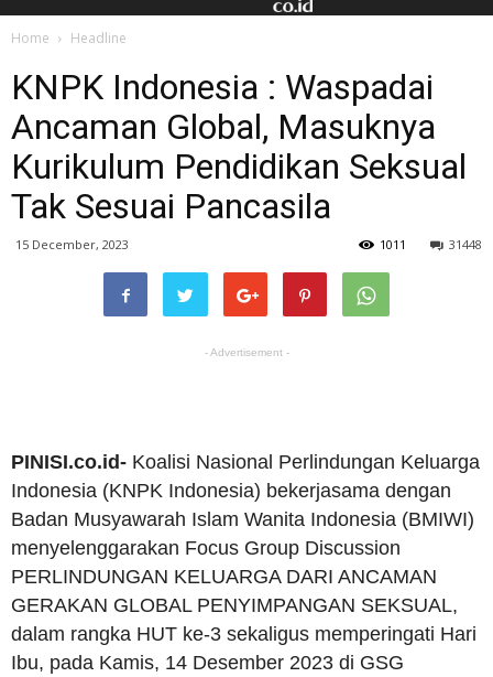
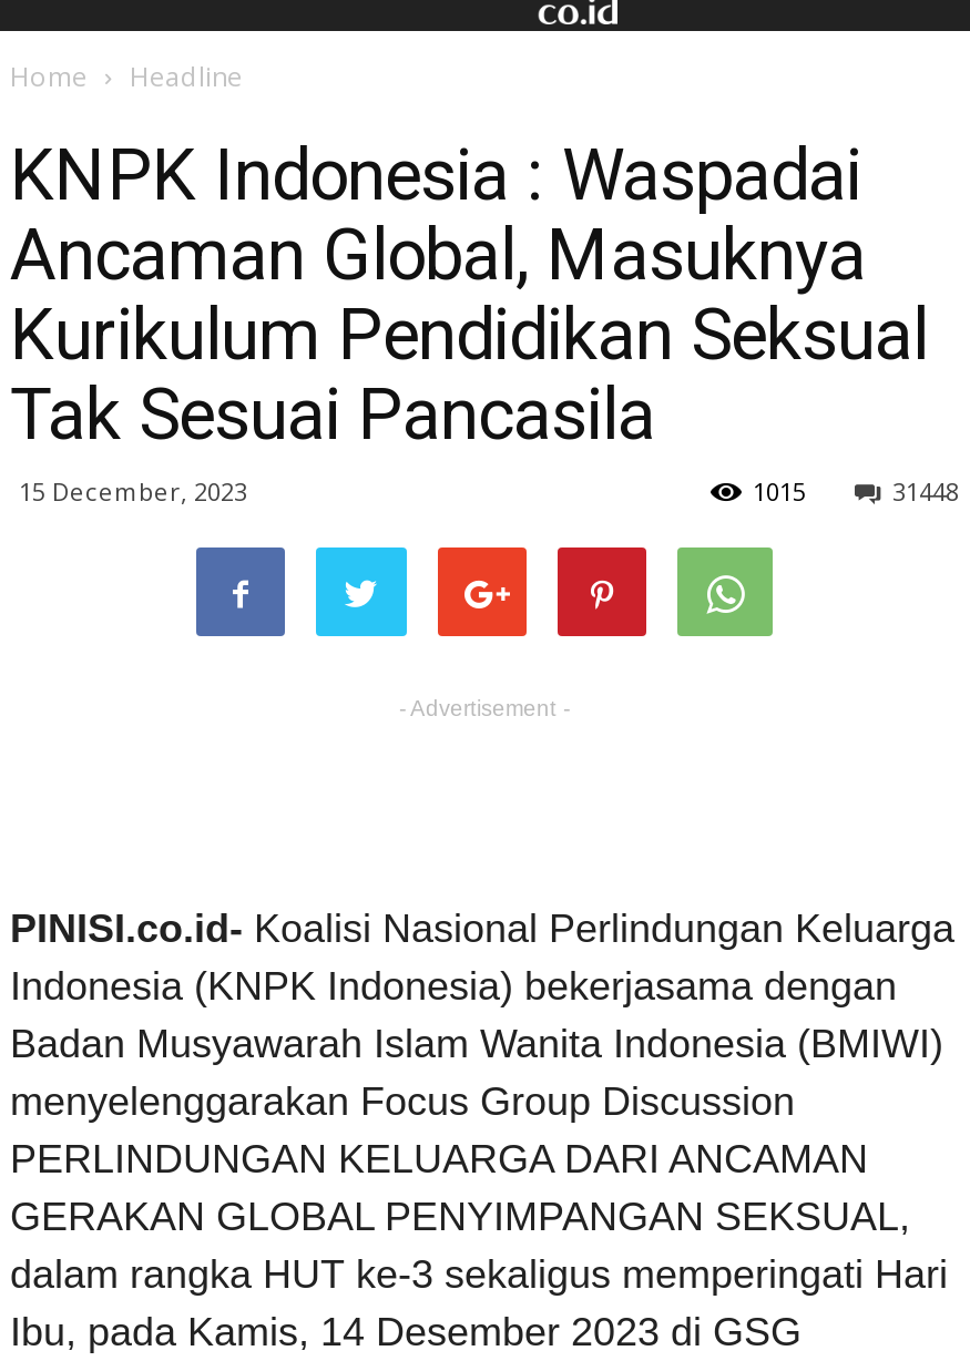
[380,236,406,252] 1011 -> [753,474,806,508] 1015

